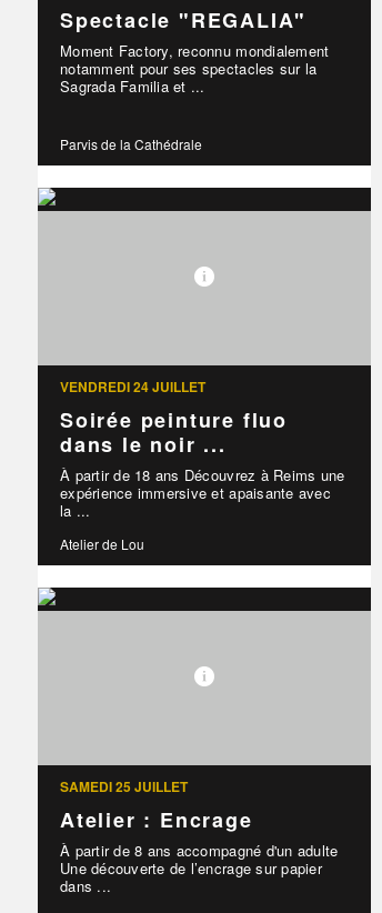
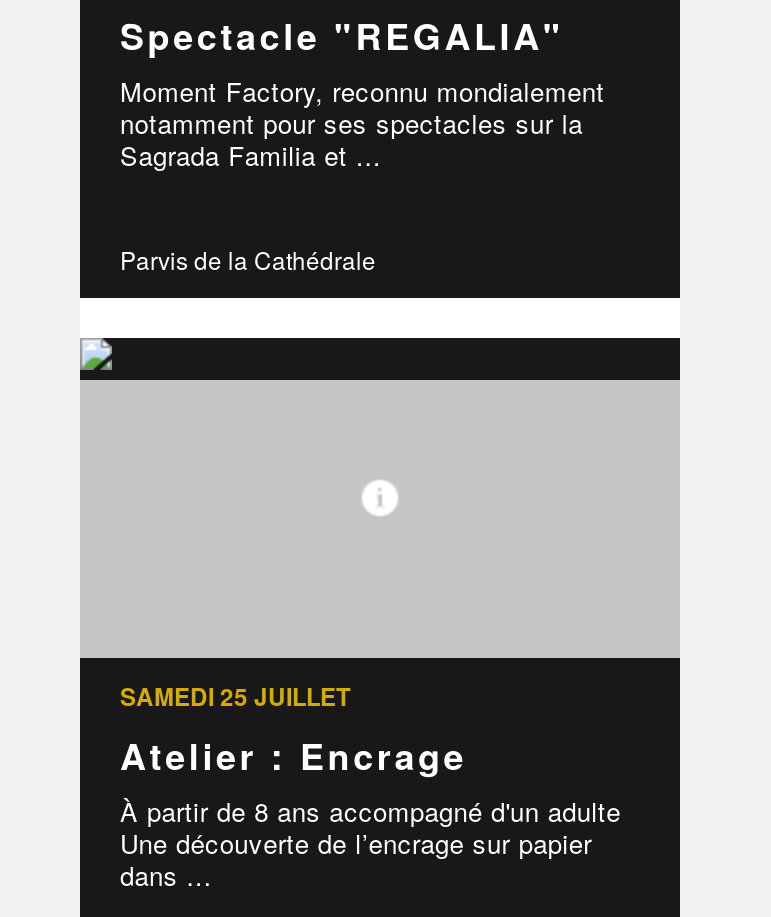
[60,377,345,553] VENDREDI 24 JUILLET | Soirée peinture fluo | dans le noir ... | À partir de 18 ans Découvrez à Reims une | expérience immersive et apaisante avec | la ... | Atelier de Lou -> none

